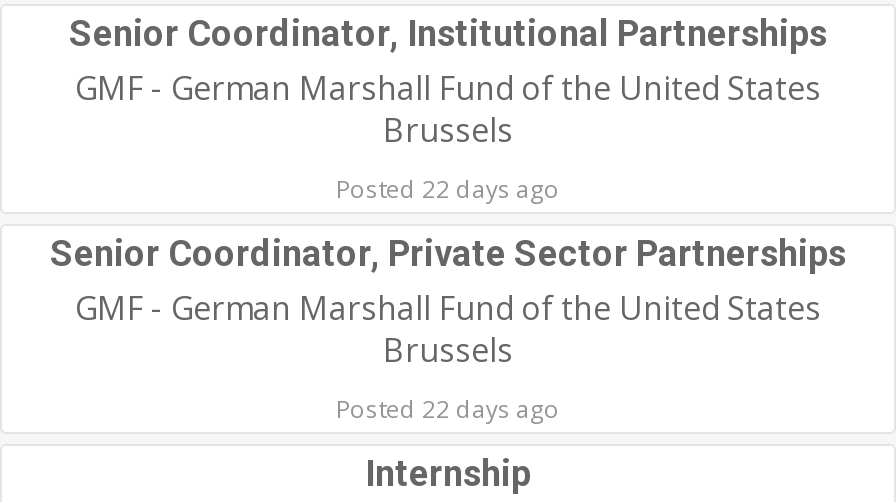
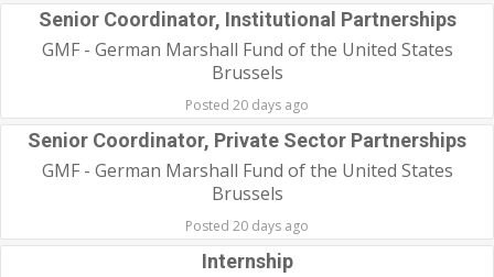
[336,172,560,206] Posted 22 days ago -> [185,96,309,114] Posted 20 days ago
[336,392,560,426] Posted 22 days ago -> [185,217,309,235] Posted 20 days ago

